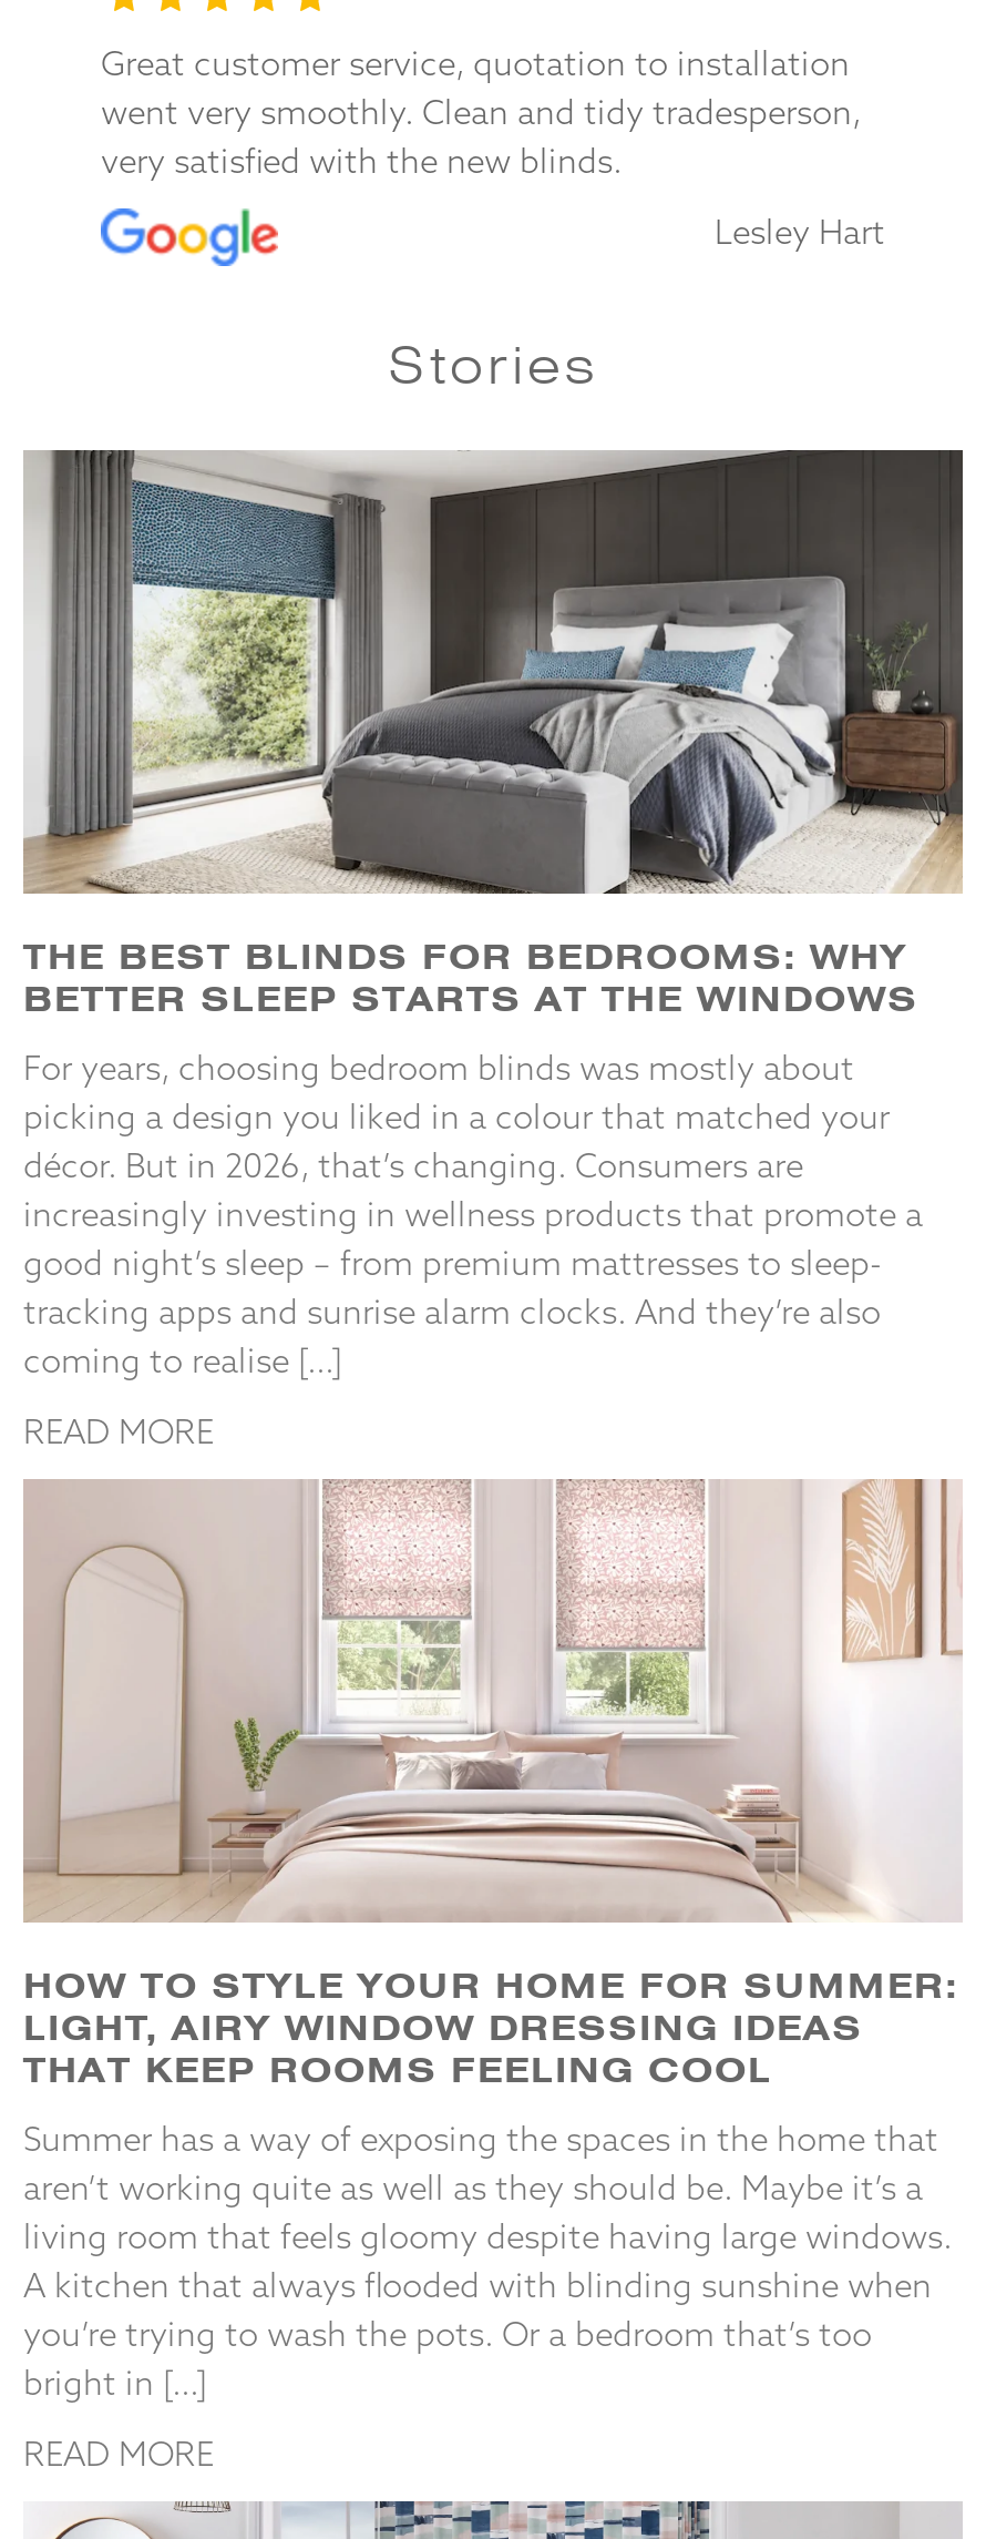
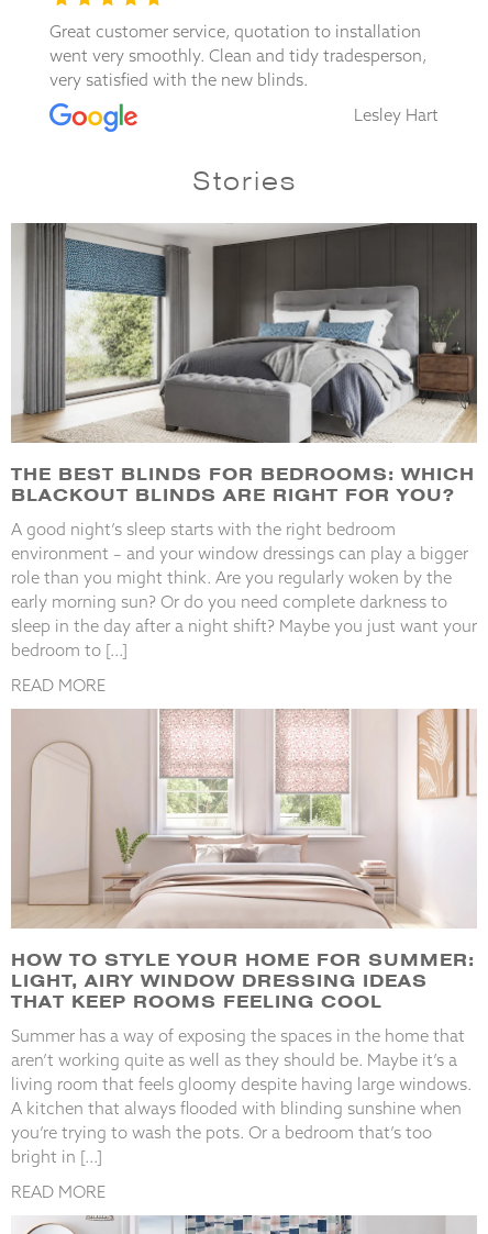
[23,939,918,1021] THE BEST BLINDS FOR BEDROOMS: WHY | BETTER SLEEP STARTS AT THE WINDOWS -> [11,465,475,506] THE BEST BLINDS FOR BEDROOMS: WHICH | BLACKOUT BLINDS ARE RIGHT FOR YOU?
[23,1048,923,1382] For years, choosing bedroom blinds was mostly about | picking a design you liked in a colour that matched your | décor. But in 2026, that’s changing. Consumers are | increasingly investing in wellness products that promote a | good night’s sleep – from premium mattresses to sleep- | tracking apps and sunrise alarm clocks. And they’re also | coming to realise […] -> [11,519,477,661] A good night’s sleep starts with the right bedroom | environment – and your window dressings can play a bigger | role than you might think. Are you regularly woken by the | early morning sun? Or do you need complete darkness to | sleep in the day after a night shift? Maybe you just want your | bedroom to […]

